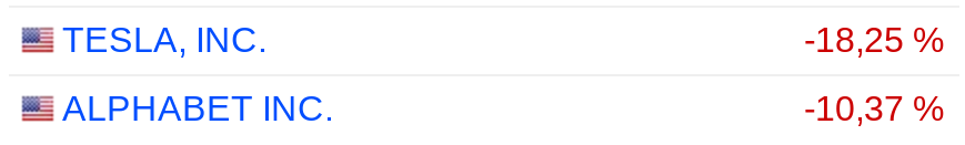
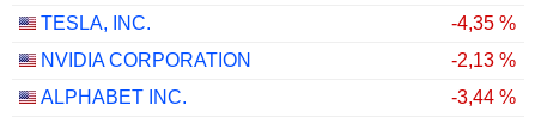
[804,21,944,59] -18,25 % -> [41,13,516,70] -4,35 % | NVIDIA CORPORATION | -2,13 %
[804,90,944,127] -10,37 % -> [451,87,516,107] -3,44 %

